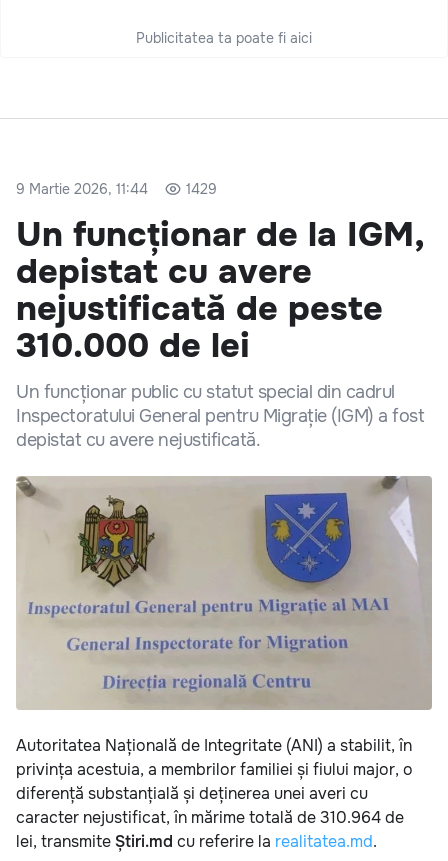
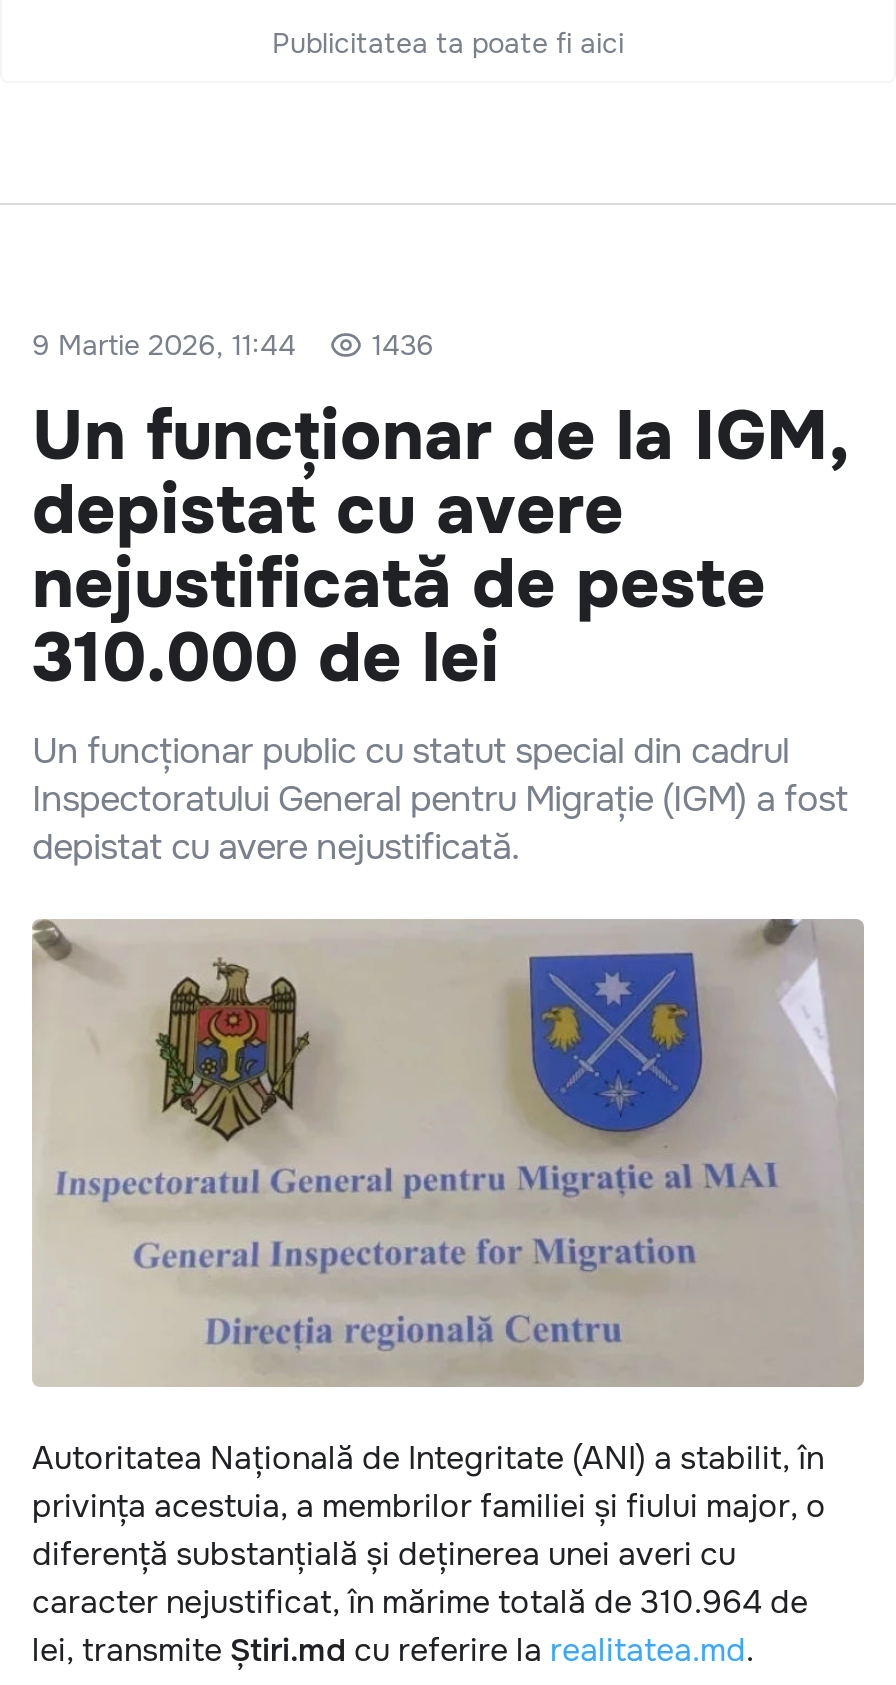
[186,180,217,198] 1429 -> [372,327,434,363] 1436

